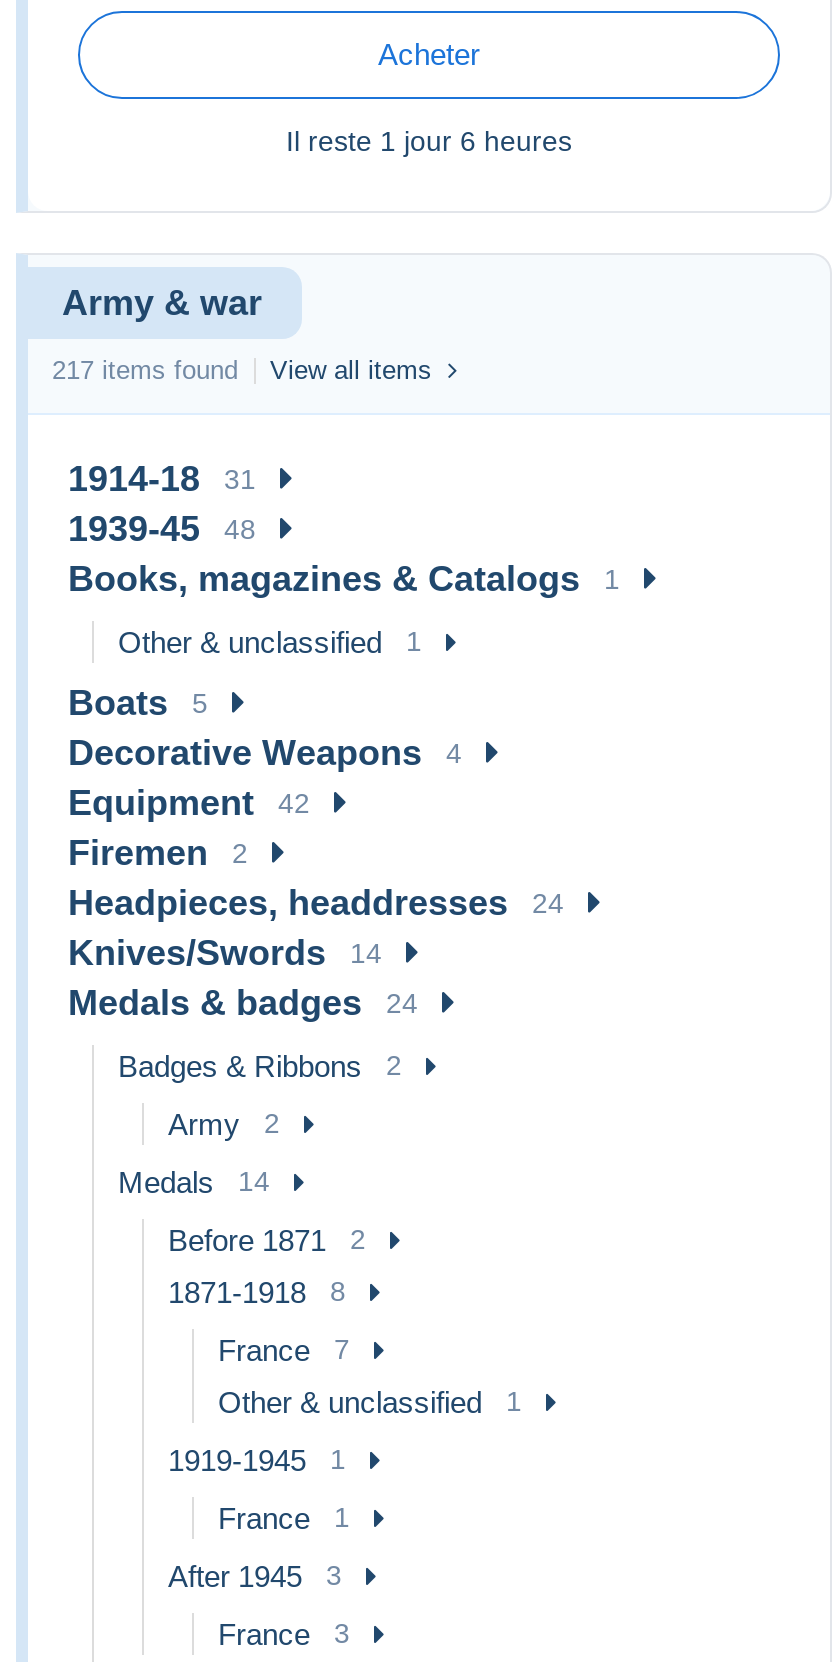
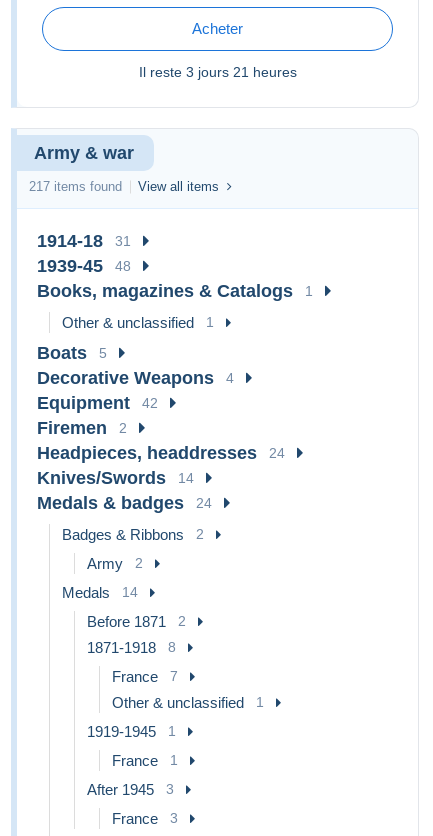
[286,124,572,156] Il reste 1 jour 6 heures -> [138,64,296,80] Il reste 3 jours 21 heures

